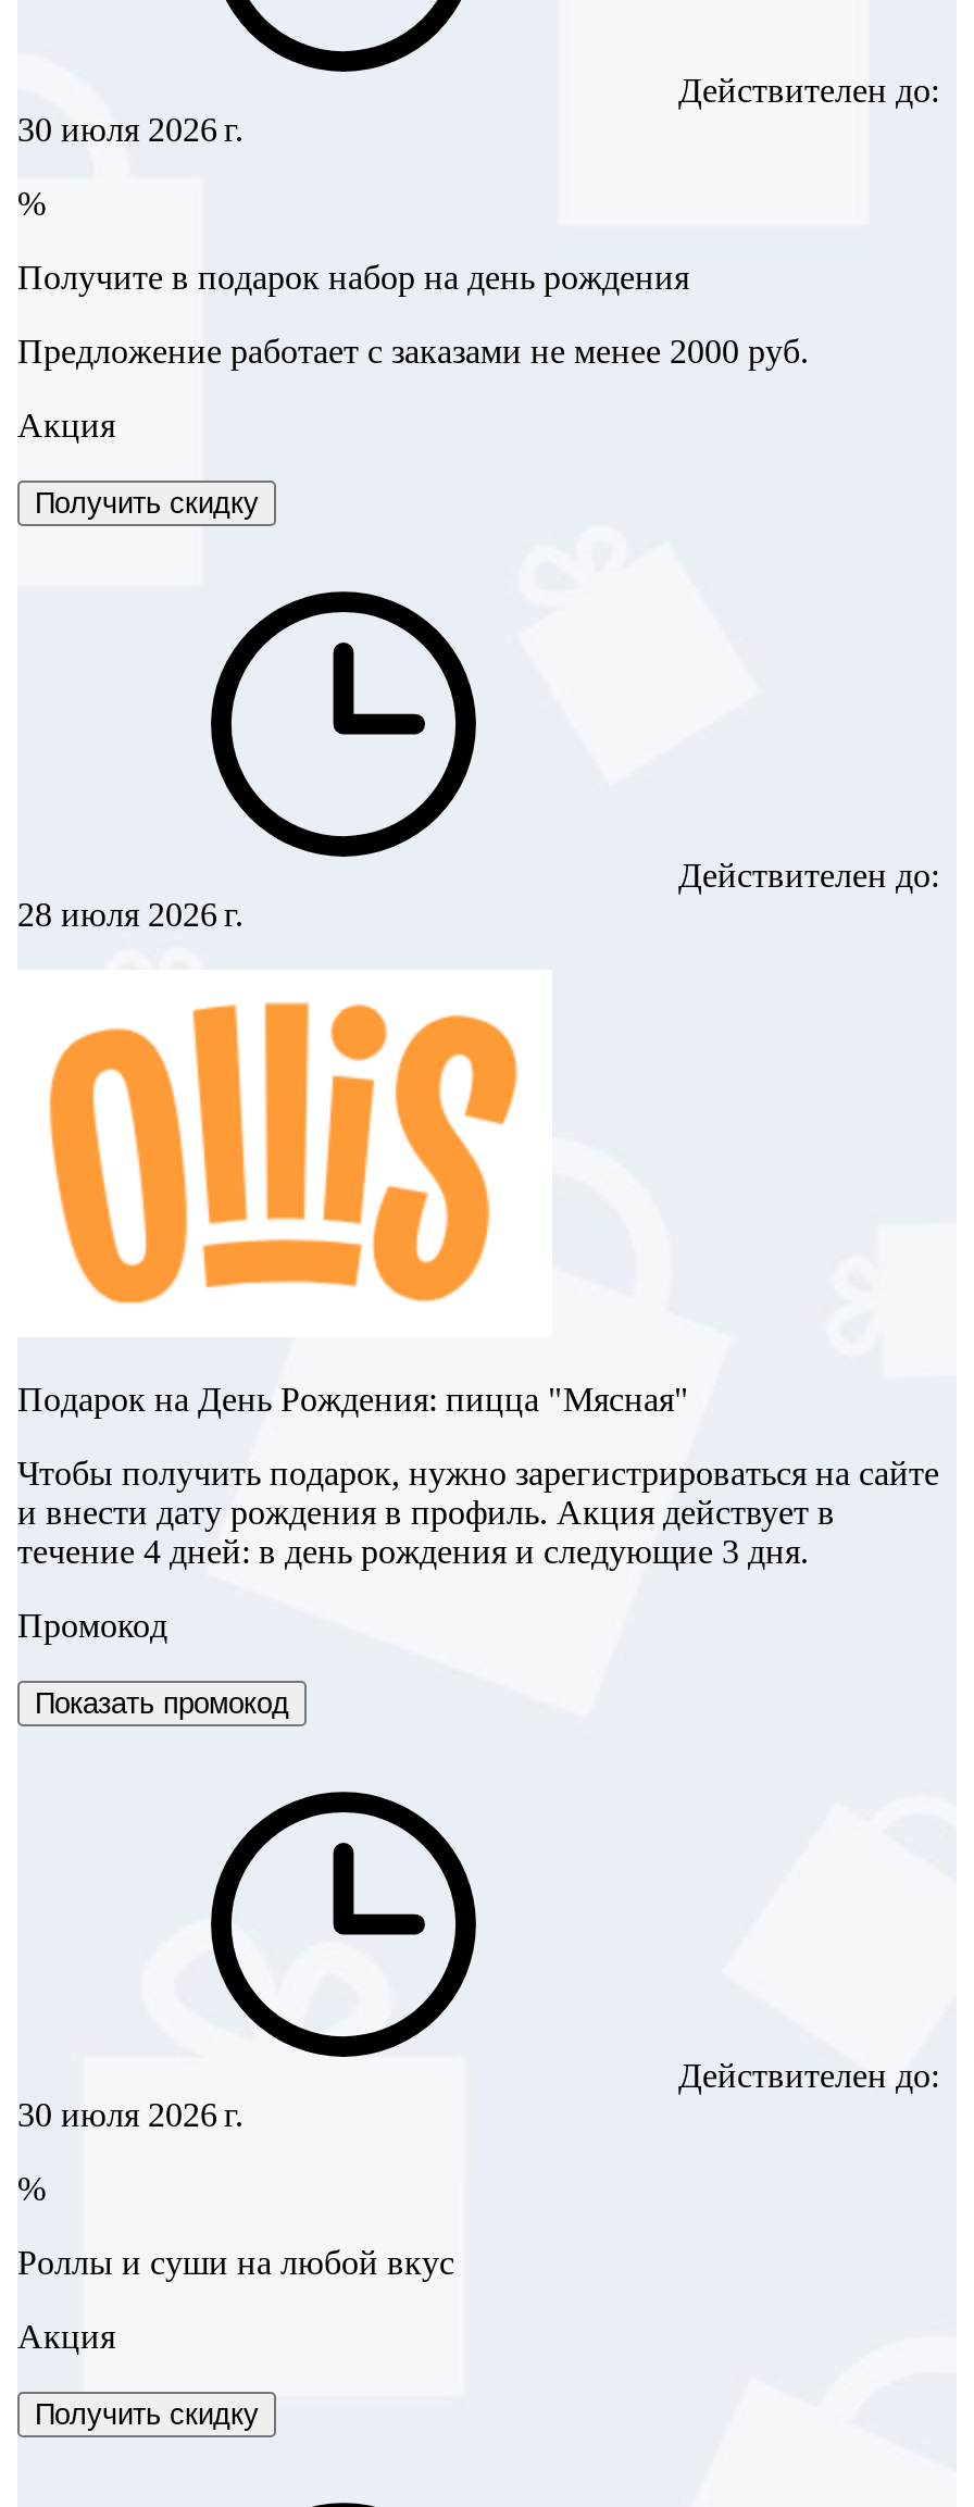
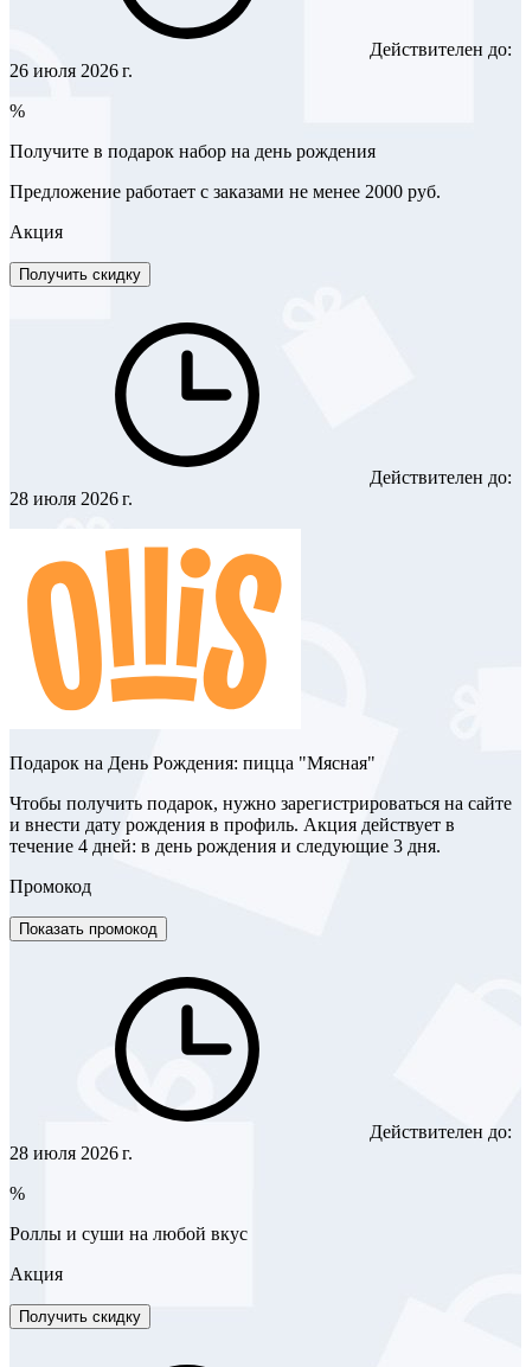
[17,110,243,147] 30 июля 2026 г. -> [9,60,133,80] 26 июля 2026 г.
[17,2096,243,2133] 30 июля 2026 г. -> [9,1143,133,1163] 28 июля 2026 г.

